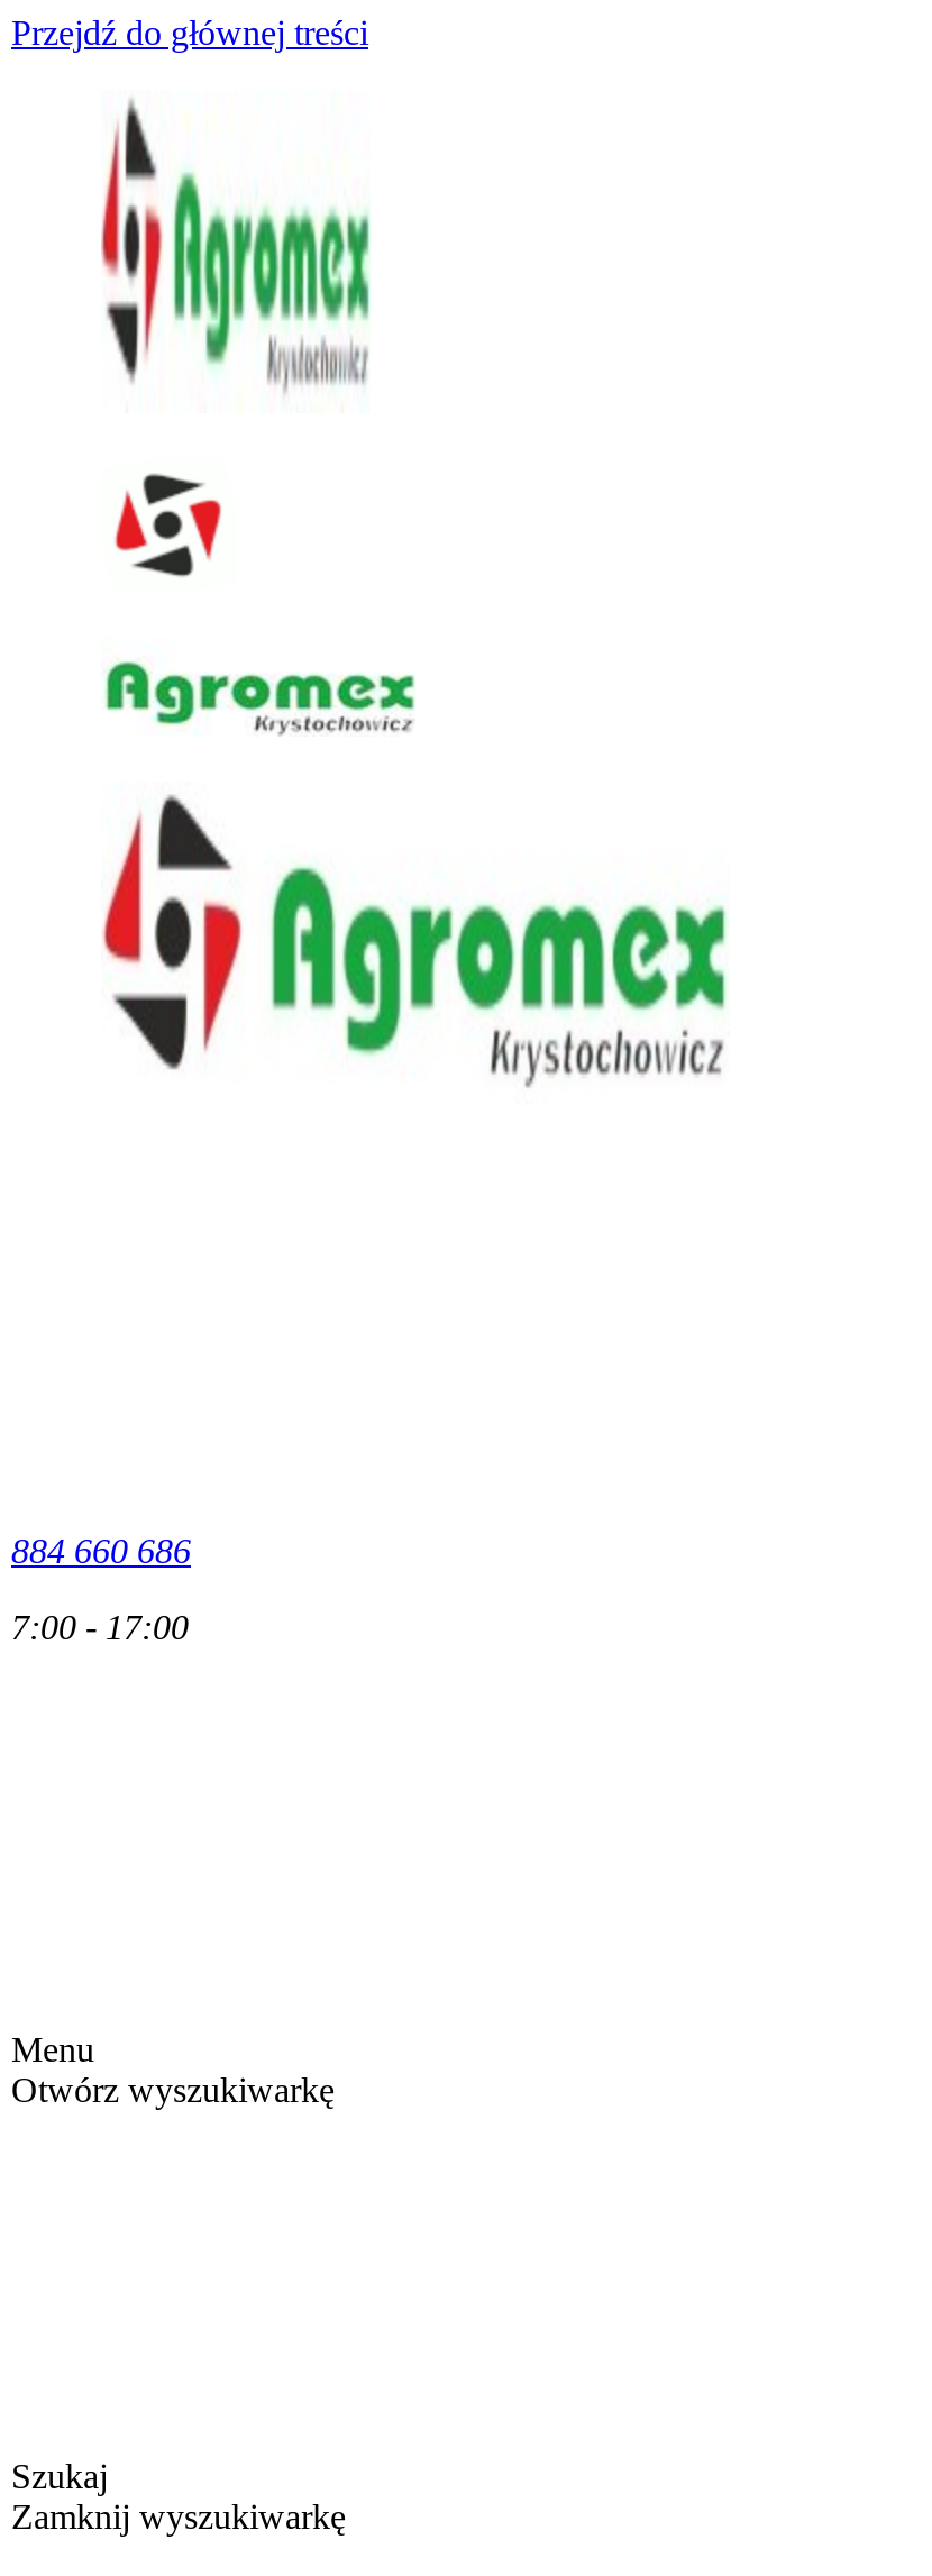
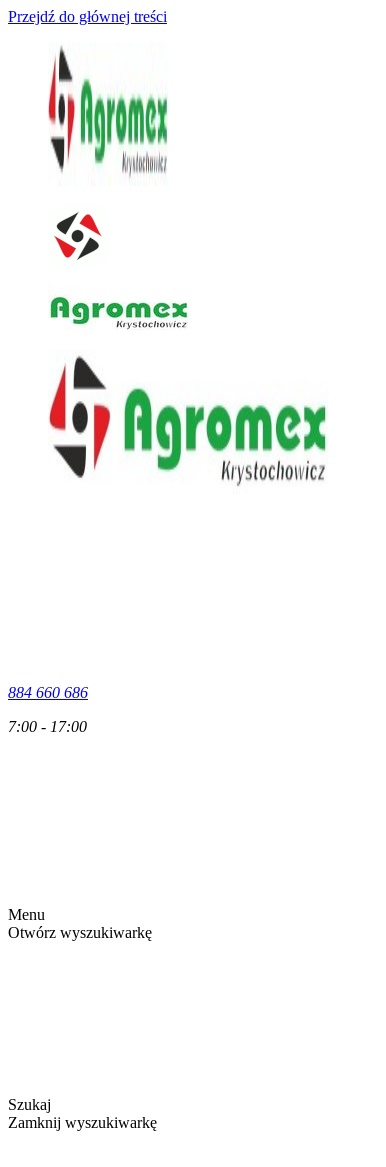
[112,472,222,577] [image] -> [54,213,101,259] [image]

